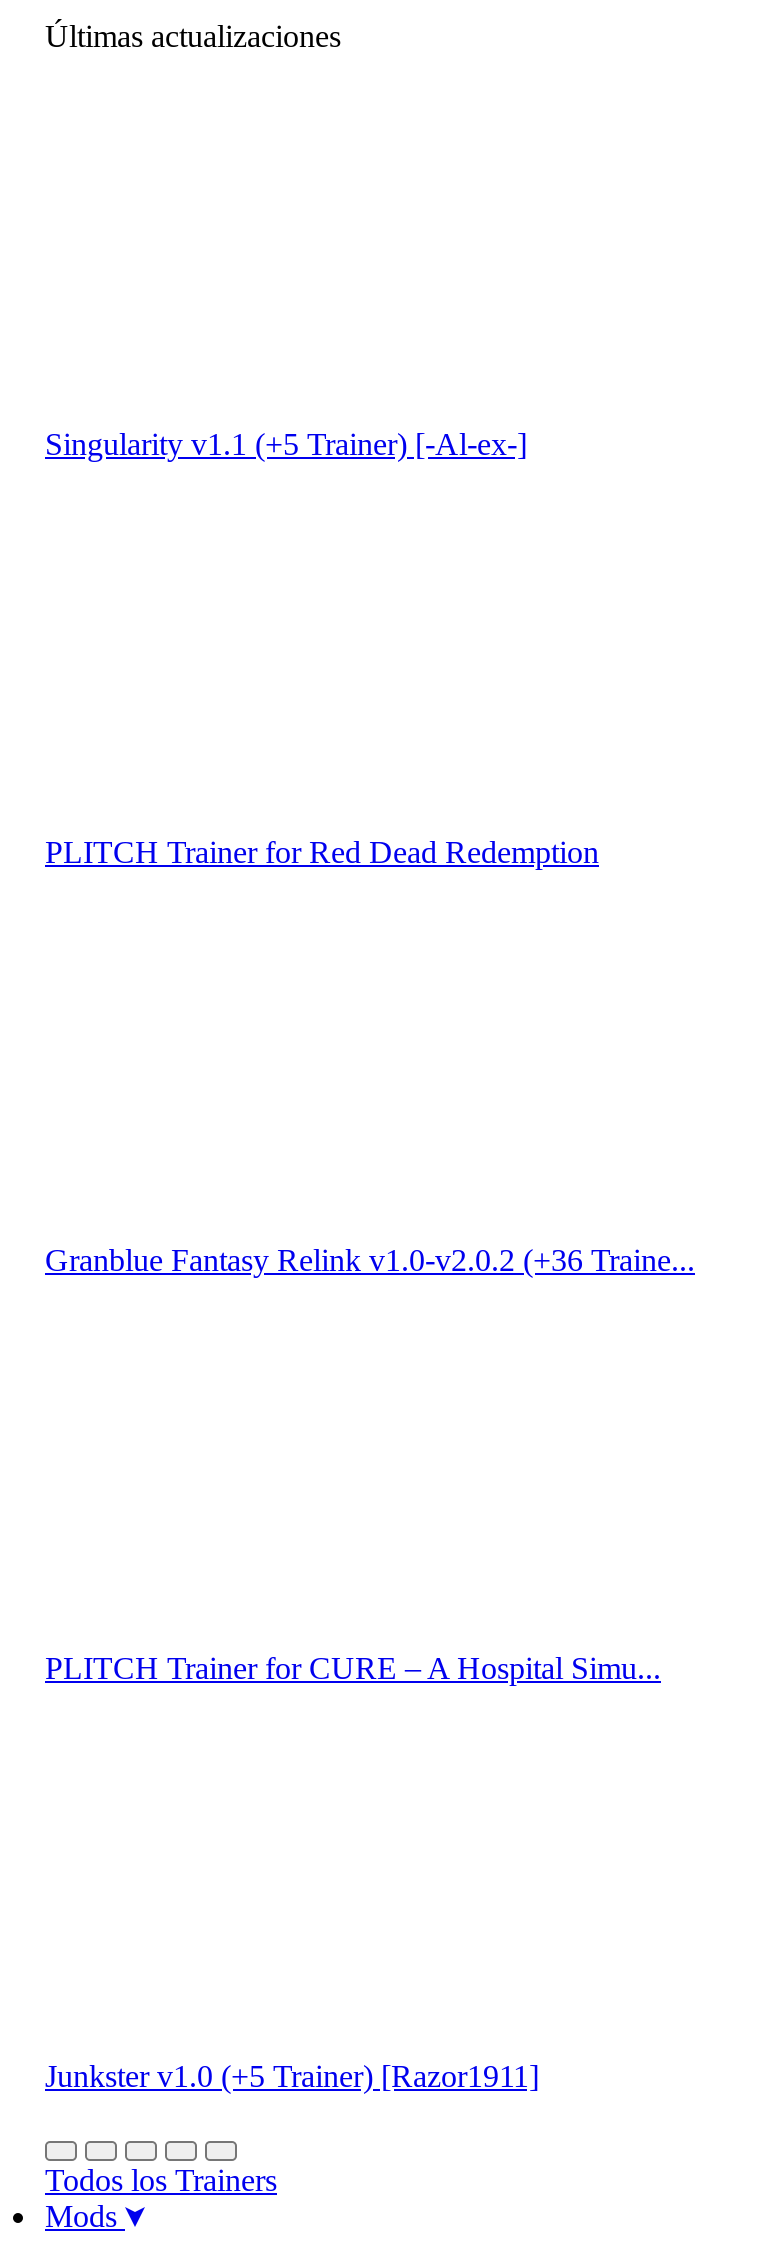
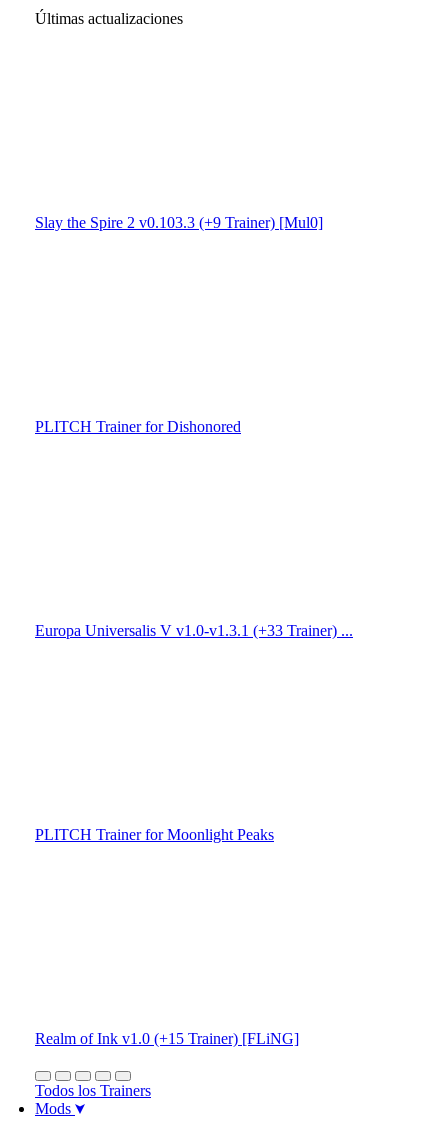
[45,427,527,461] Singularity v1.1 (+5 Trainer) [-Al-ex-] -> [35,214,323,231] Slay the Spire 2 v0.103.3 (+9 Trainer) [Mul0]
[45,835,599,869] PLITCH Trainer for Red Dead Redemption -> [35,418,241,435] PLITCH Trainer for Dishonored
[45,1243,695,1277] Granblue Fantasy Relink v1.0-v2.0.2 (+36 Traine... -> [35,622,353,639] Europa Universalis V v1.0-v1.3.1 (+33 Trainer) ...
[45,1651,661,1685] PLITCH Trainer for CURE – A Hospital Simu... -> [35,826,274,843] PLITCH Trainer for Moonlight Peaks
[45,2059,539,2093] Junkster v1.0 (+5 Trainer) [Razor1911] -> [35,1030,299,1047] Realm of Ink v1.0 (+15 Trainer) [FLiNG]

